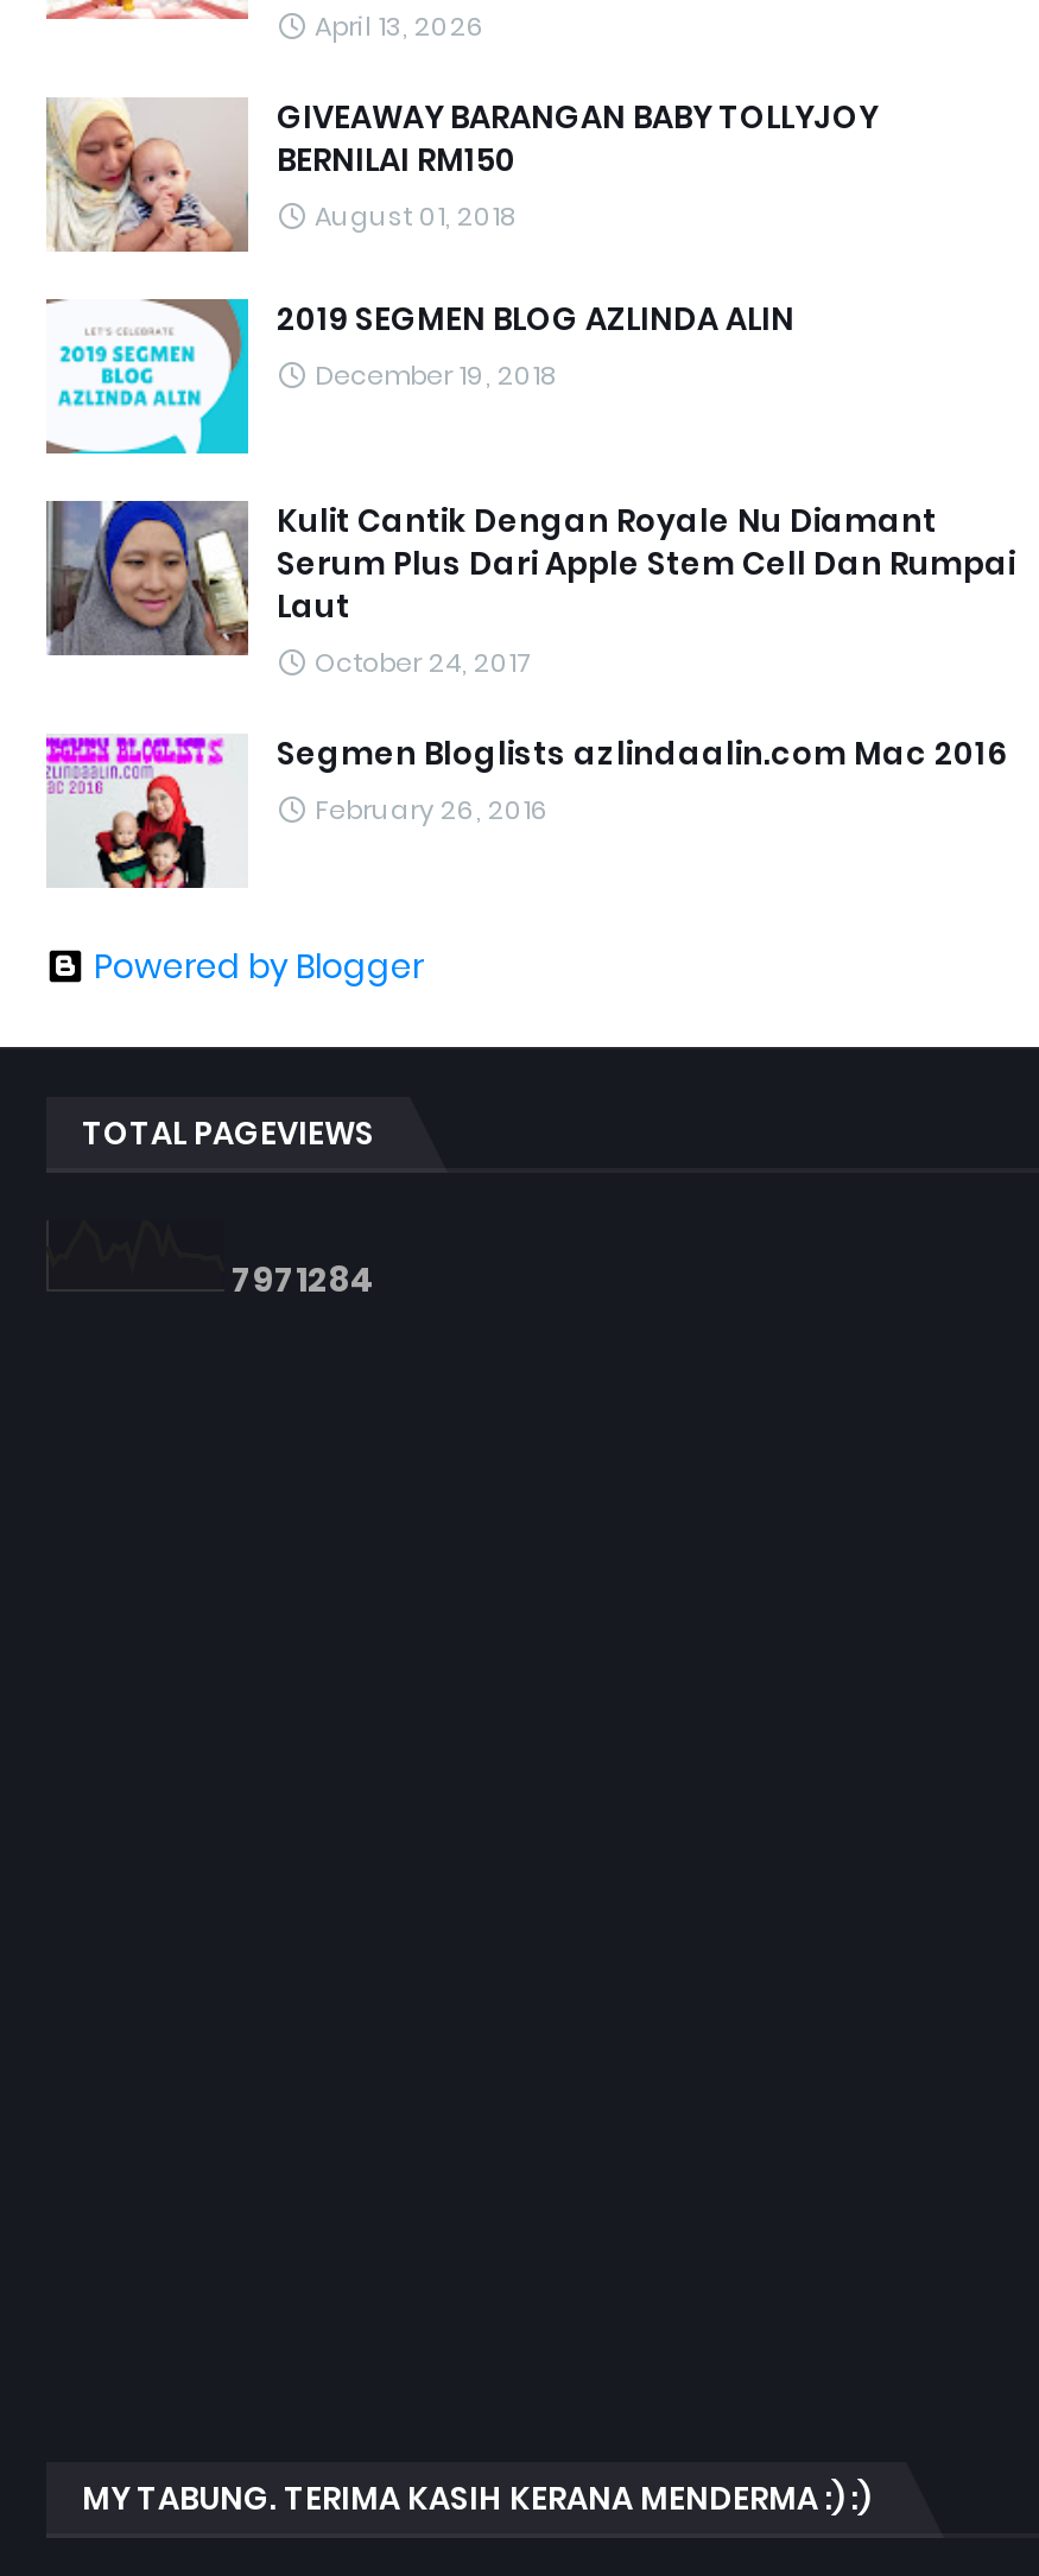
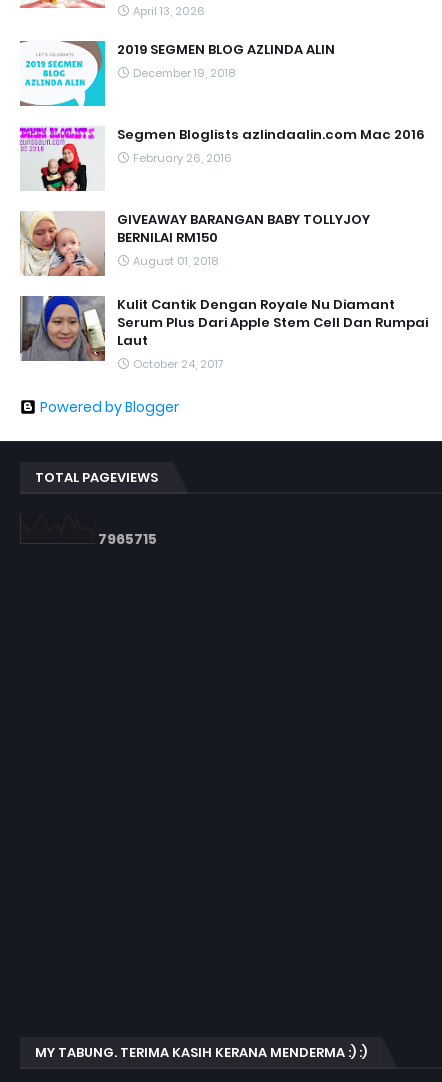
moved [42,95,878,256] -> [18,210,370,278]: [image] | GIVEAWAY BARANGAN BABY TOLLYJOY | BERNILAI RM150 | August 01, 2018
moved [46,297,794,456] -> [20,40,335,107]: [image] | 2019 SEGMEN BLOG AZLINDA ALIN | December 19, 2018
moved [44,499,1015,683] -> [19,295,428,372]: [image] | Kulit Cantik Dengan Royale Nu Diamant | Serum Plus Dari Apple Stem Cell Dan Rumpai | Laut | October 24, 2017
moved [44,732,1008,890] -> [19,125,425,192]: [image] | Segmen Bloglists azlindaalin.com Mac 2016 | February 26, 2016
[232,1257,374,1305] 7971284 -> [98,529,157,549] 7965715

